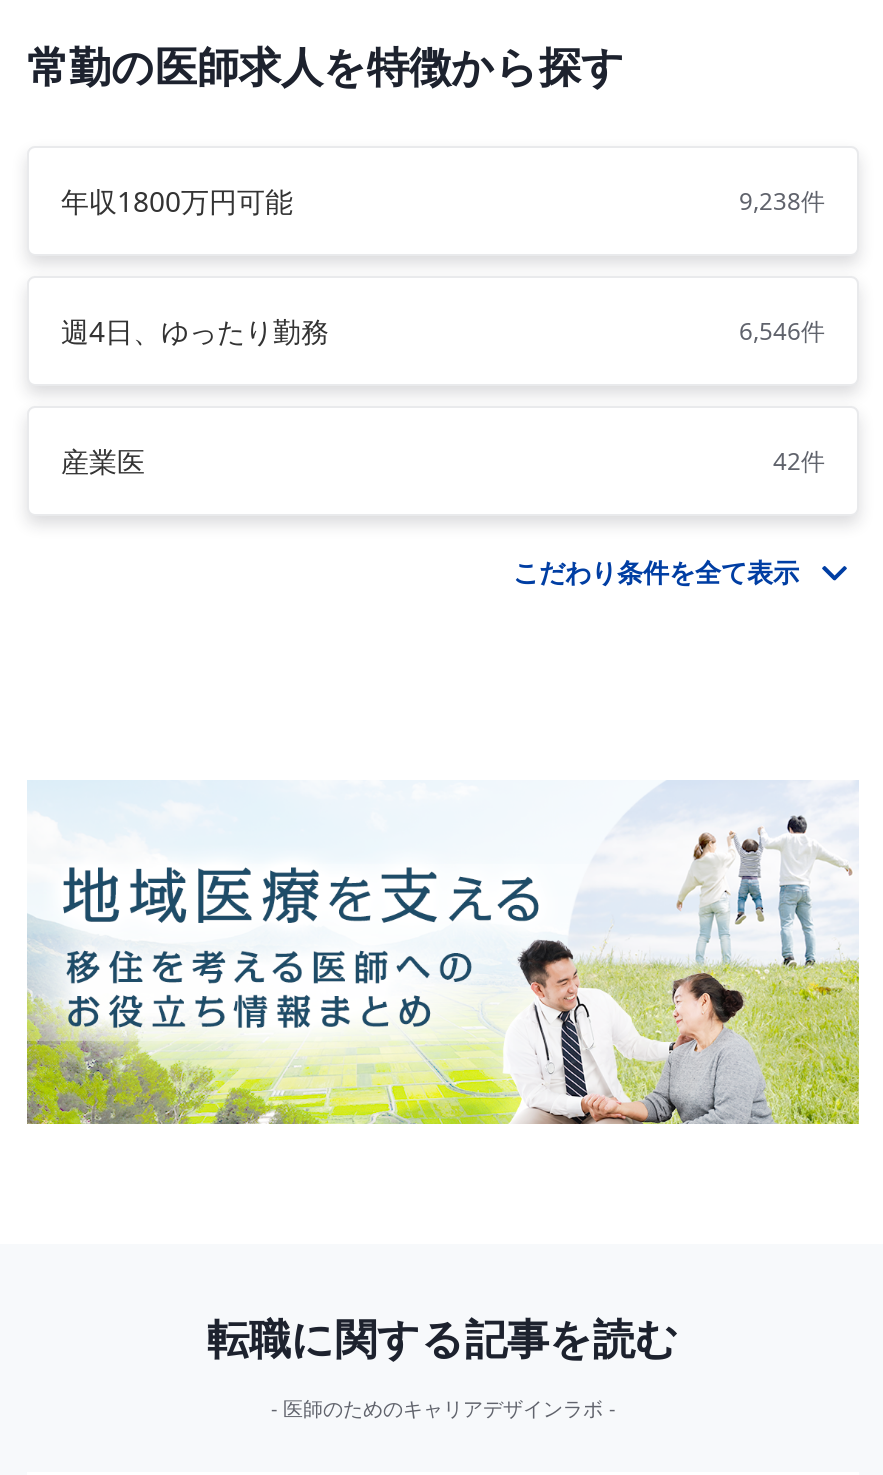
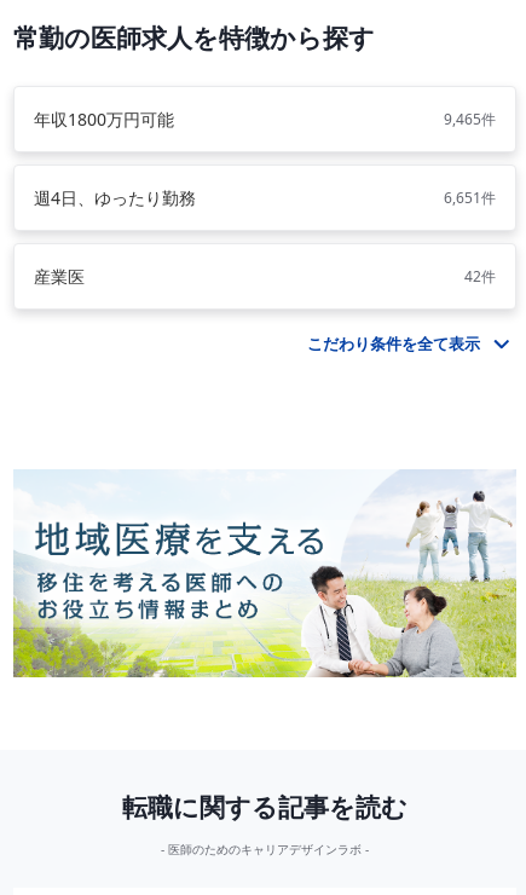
[739,184,825,218] 9,238件 -> [444,109,496,129] 9,465件
[739,314,825,348] 6,546件 -> [444,187,496,208] 6,651件

